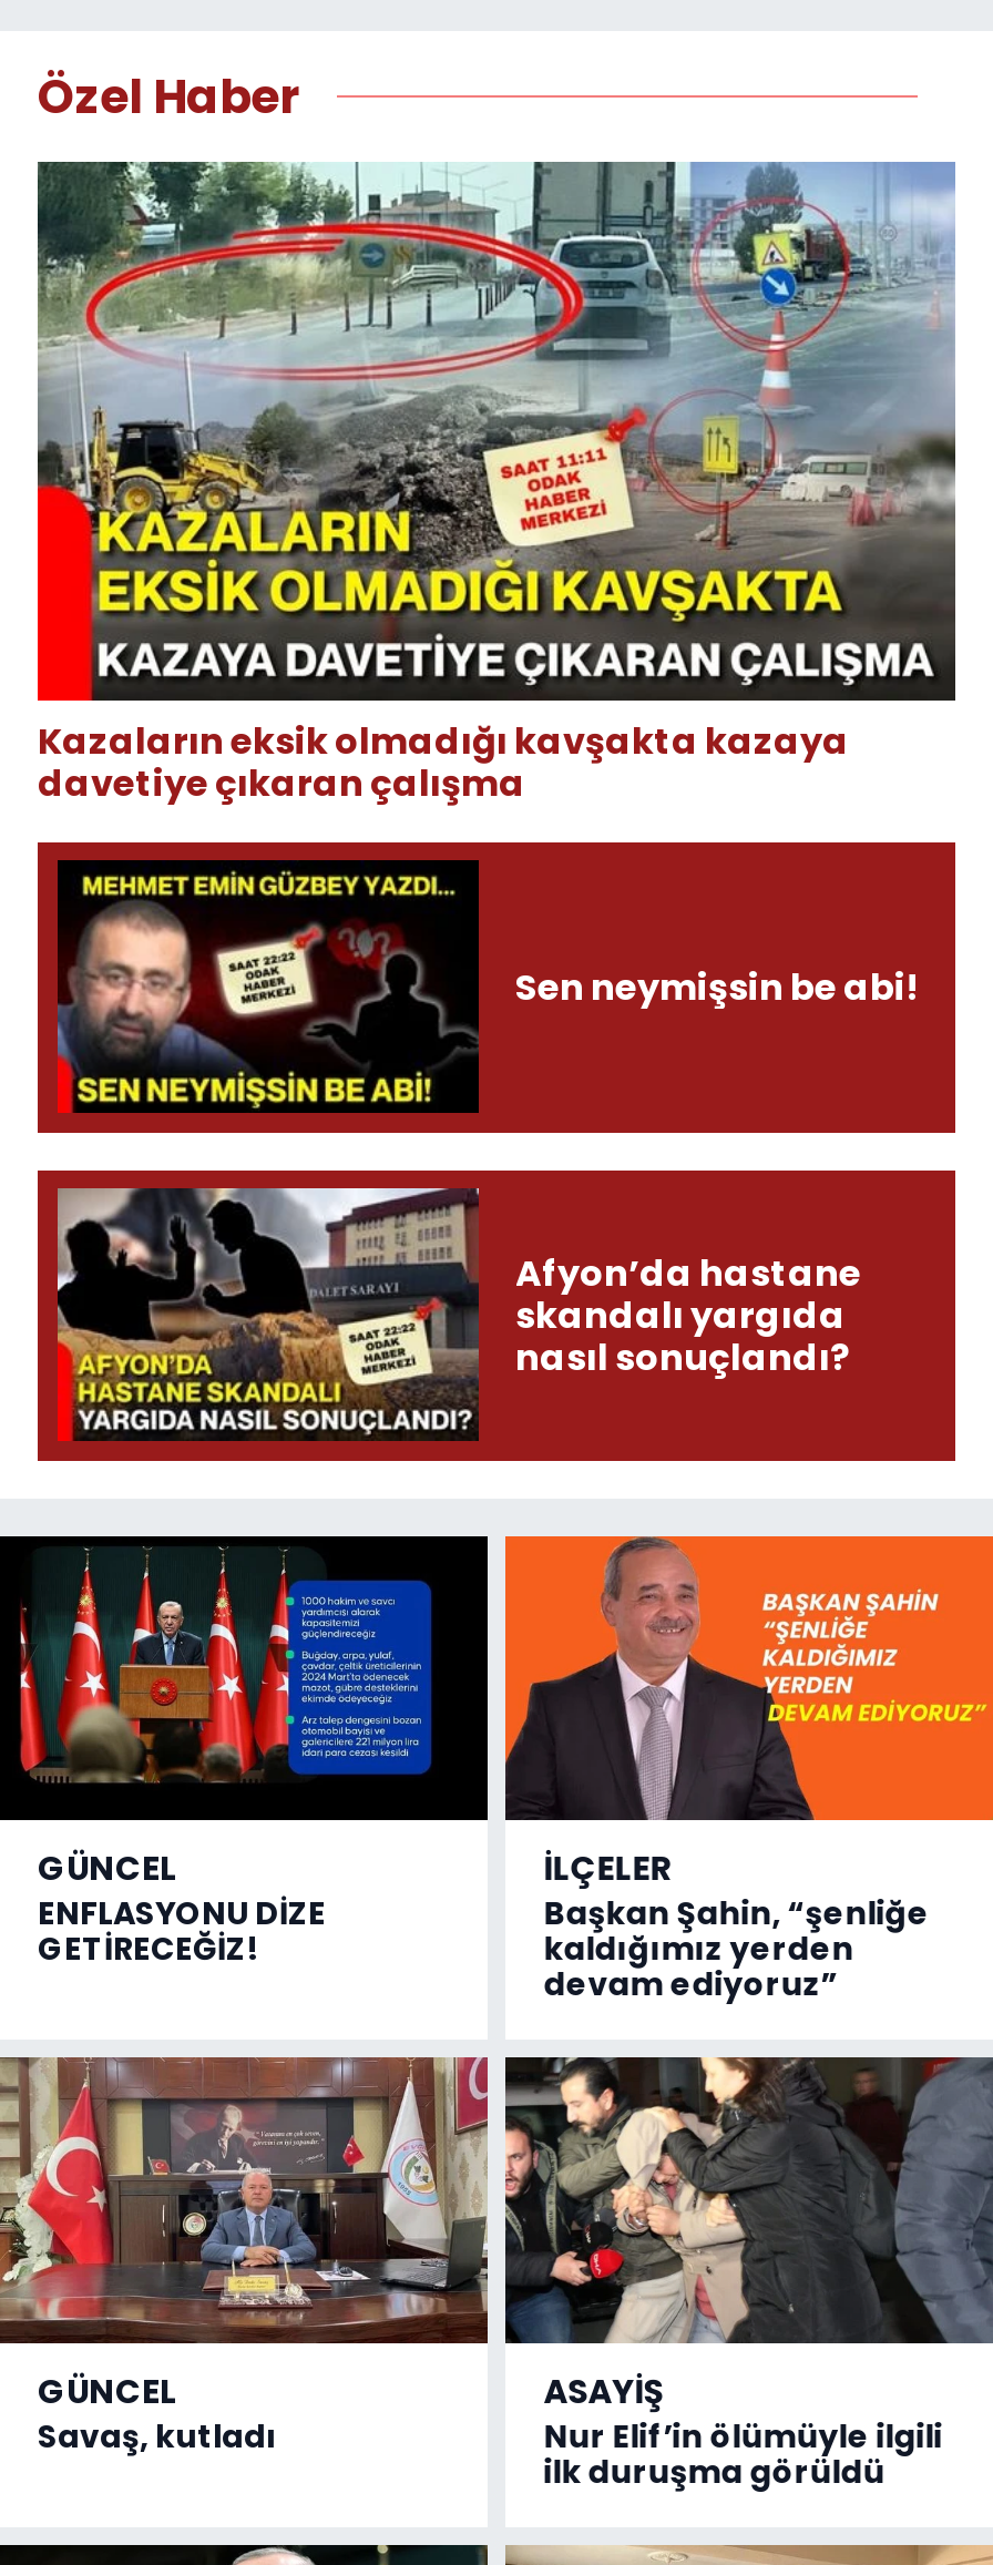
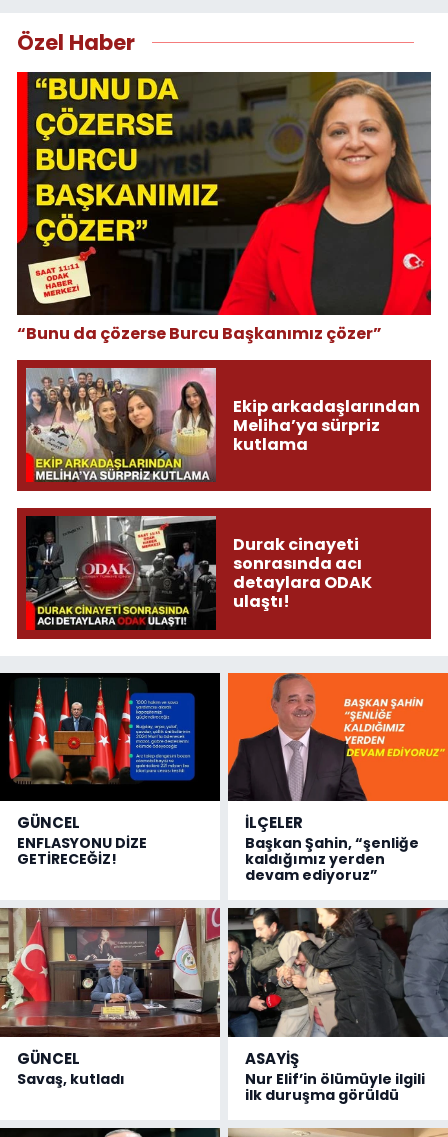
[35,160,958,808] [image] | Kazaların eksik olmadığı kavşakta kazaya | davetiye çıkaran çalışma -> [16,71,432,344] [image] | “Bunu da çözerse Burcu Başkanımız çözer”
[55,858,921,1113] [image] | Sen neymişsin be abi! -> [25,371,419,482] [image] | Ekip arkadaşlarından | Meliha’ya sürpriz | kutlama
[55,1186,861,1441] [image] | Afyon’da hastane | skandalı yargıda | nasıl sonuçlandı? -> [25,515,371,629] [image] | Durak cinayeti | sonrasında acı | detaylara ODAK | ulaştı!

